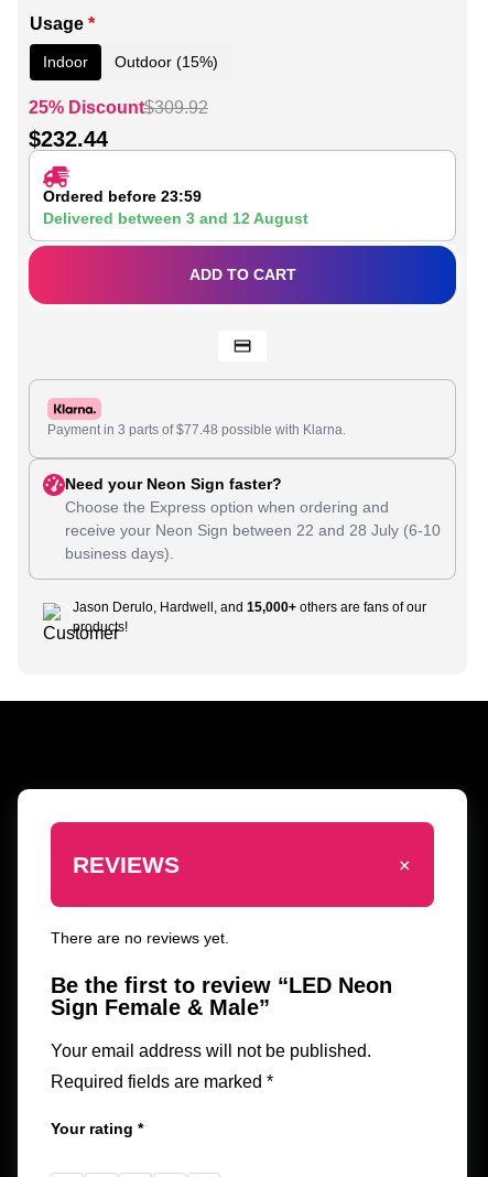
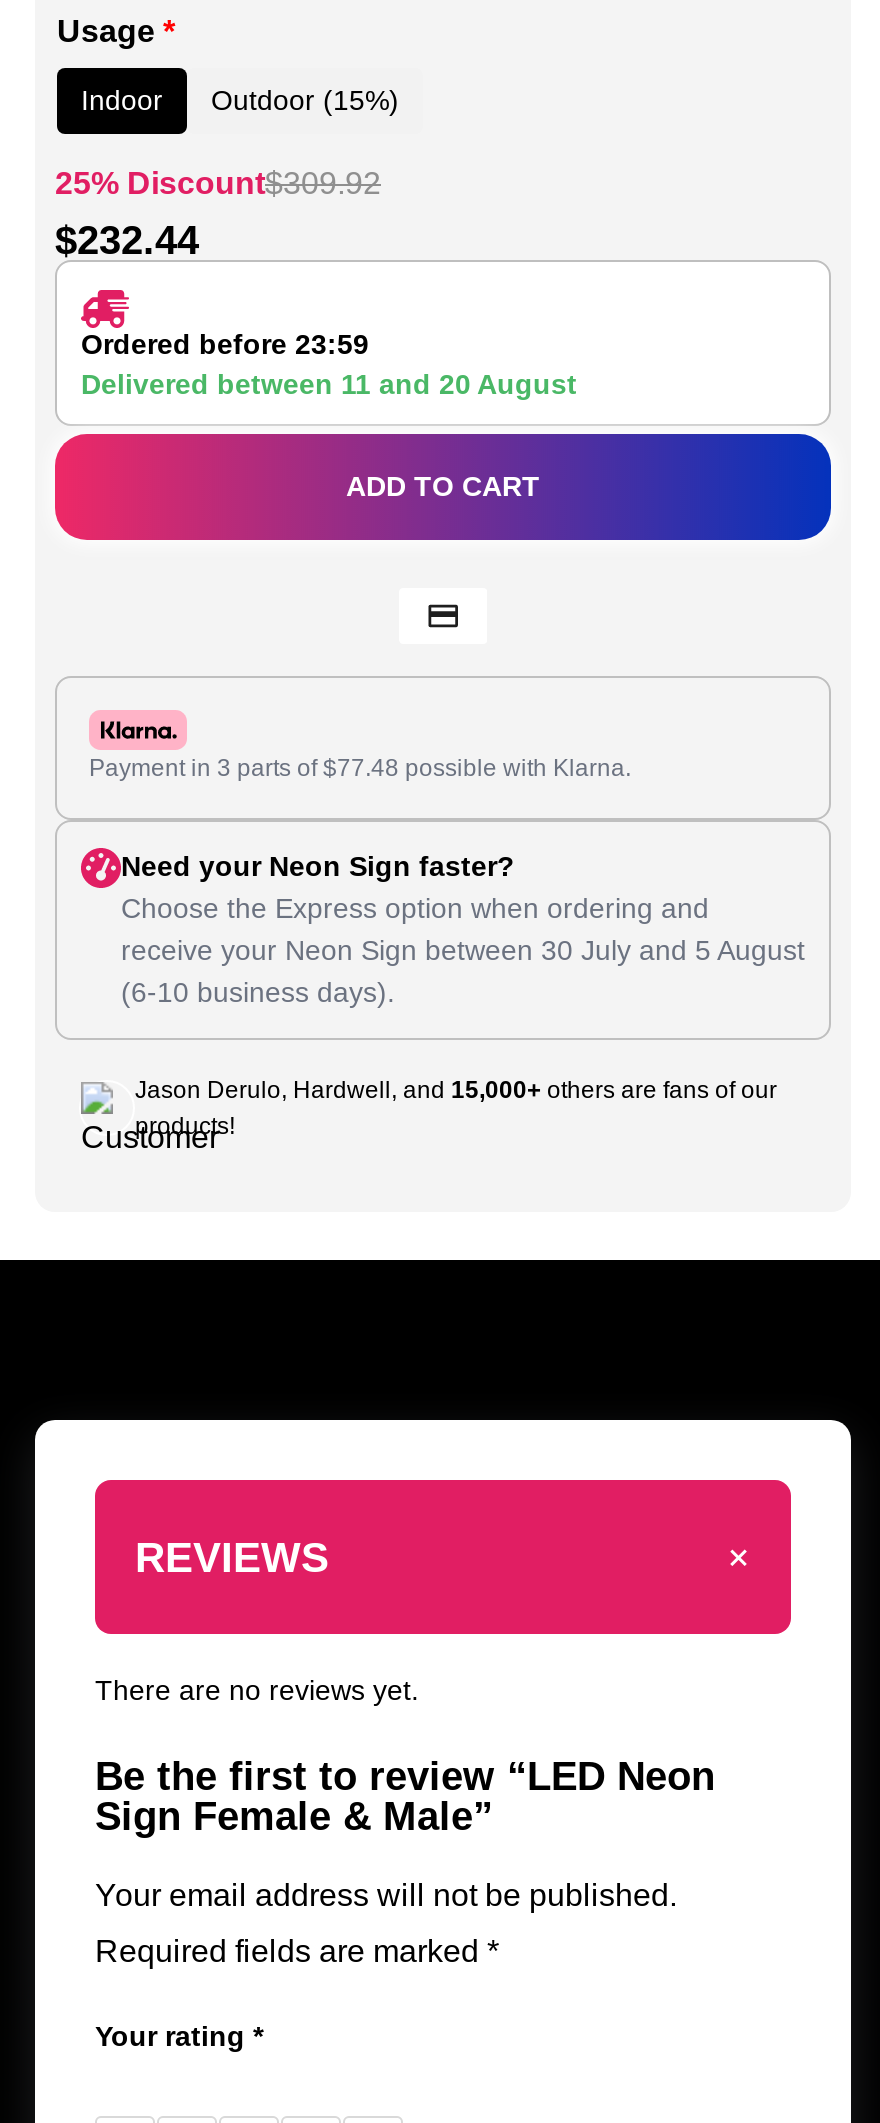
[43,210,308,227] Delivered between 3 and 12 August -> [81,369,577,401] Delivered between 11 and 20 August
[65,522,441,562] receive your Neon Sign between 22 and 28 July (6-10 | business days). -> [121,935,805,1009] receive your Neon Sign between 30 July and 5 August | (6-10 business days).

